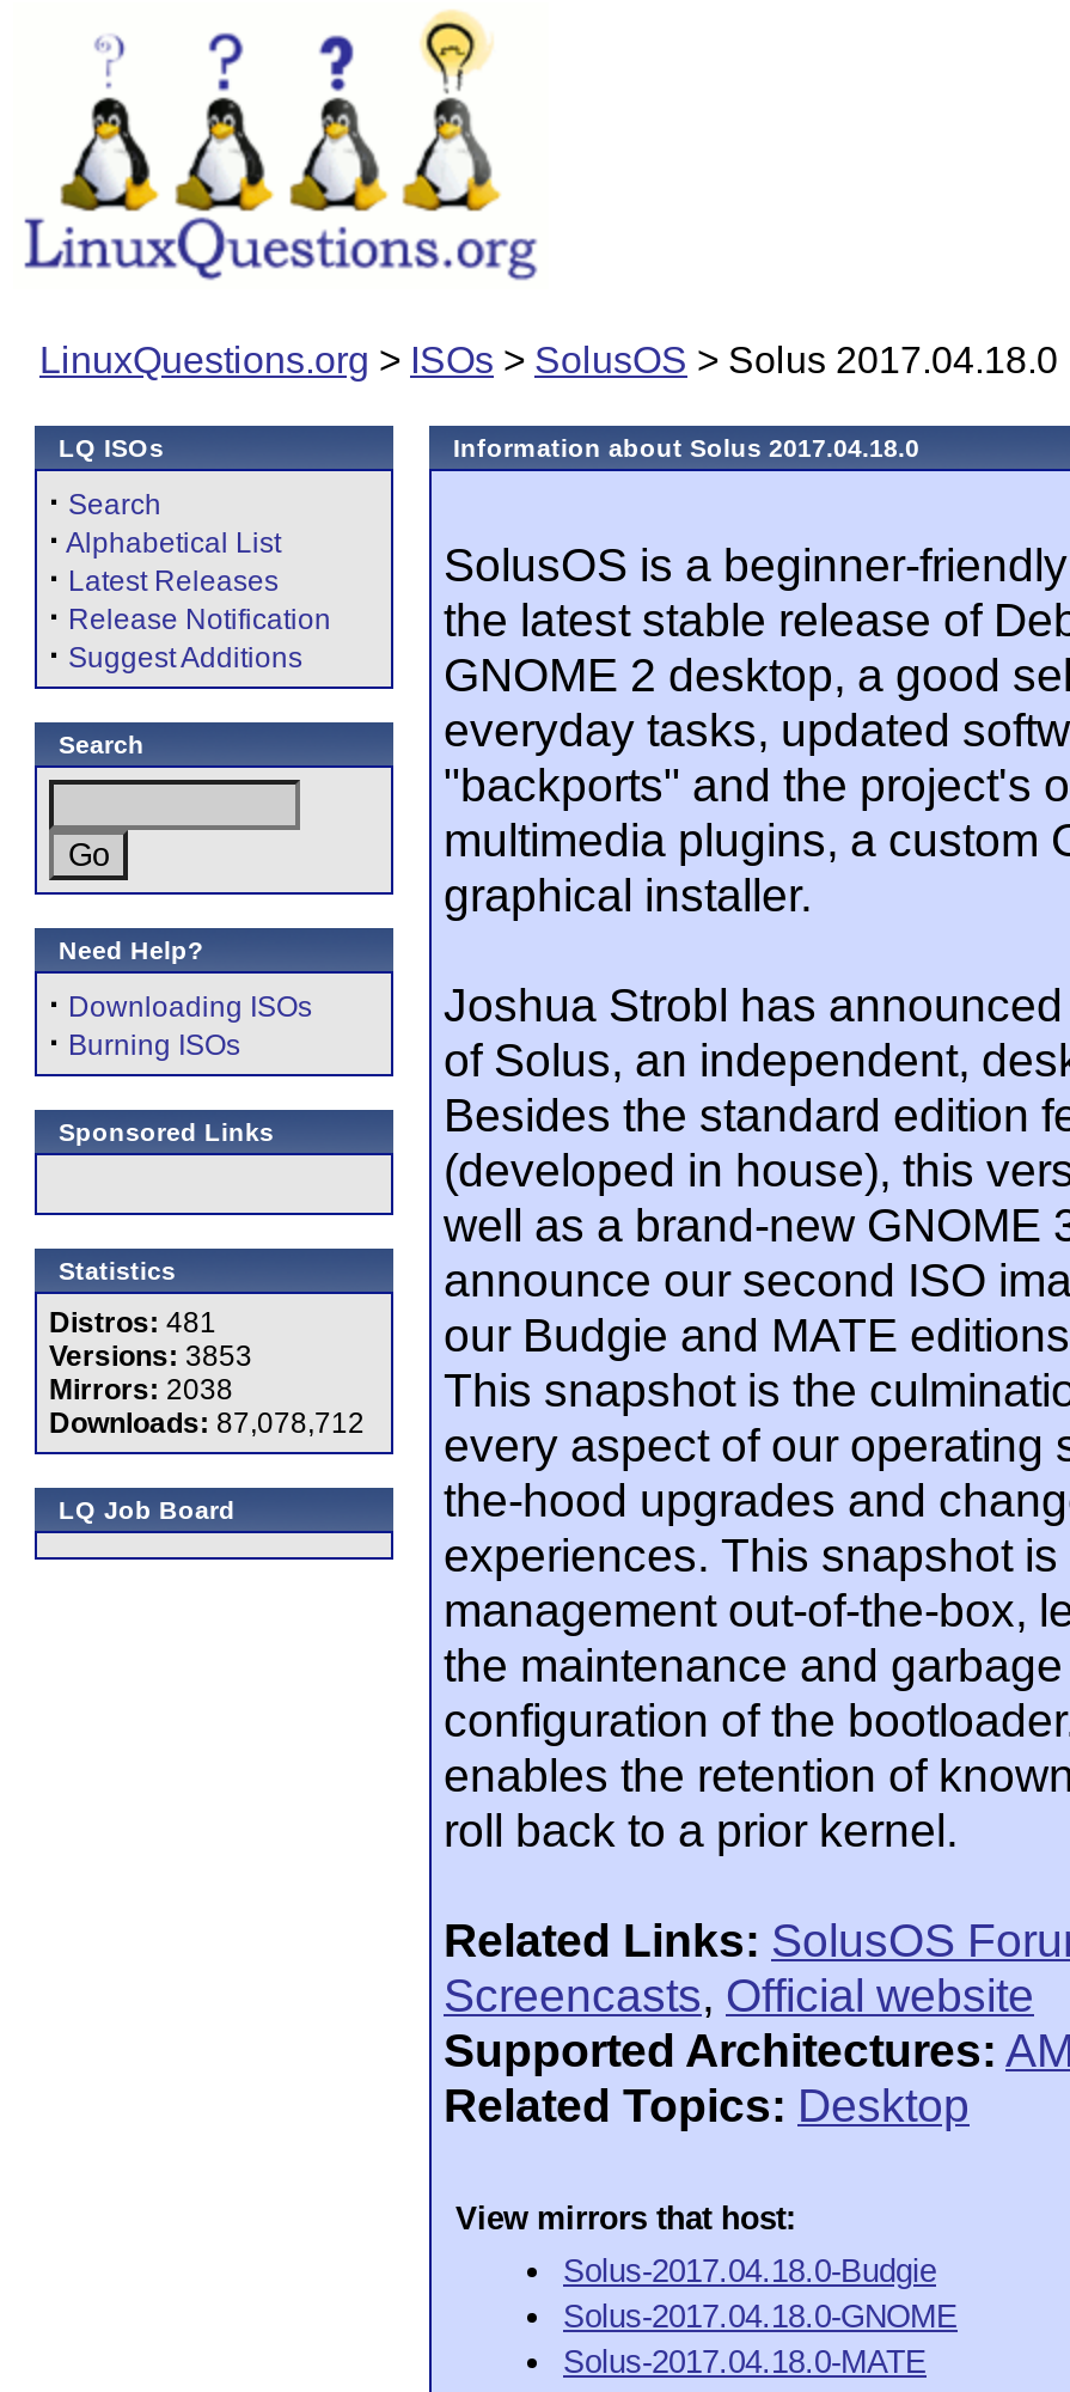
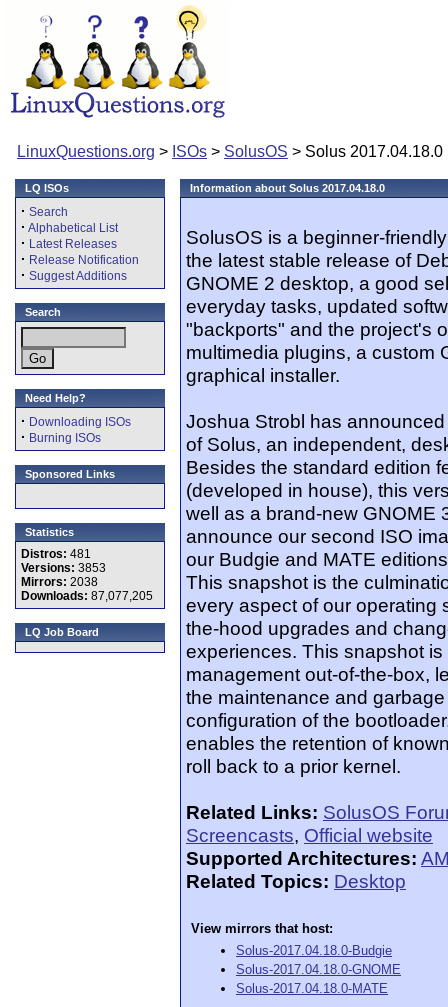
[49,1406,365,1440] Downloads: 87,078,712 -> [21,589,153,603] Downloads: 87,077,205

